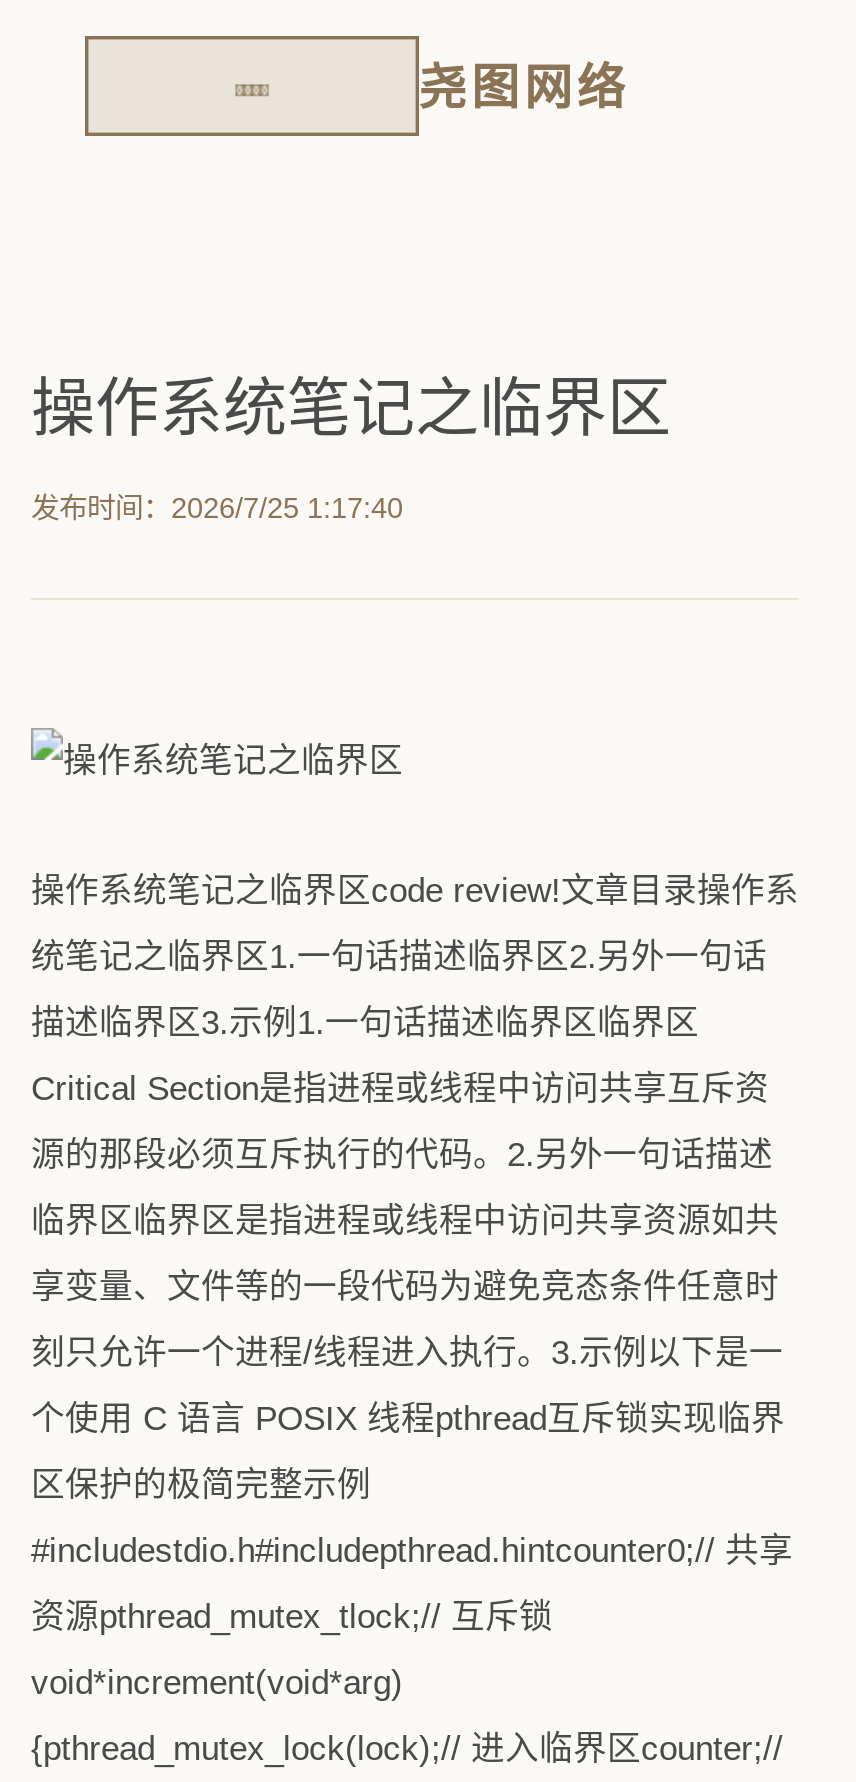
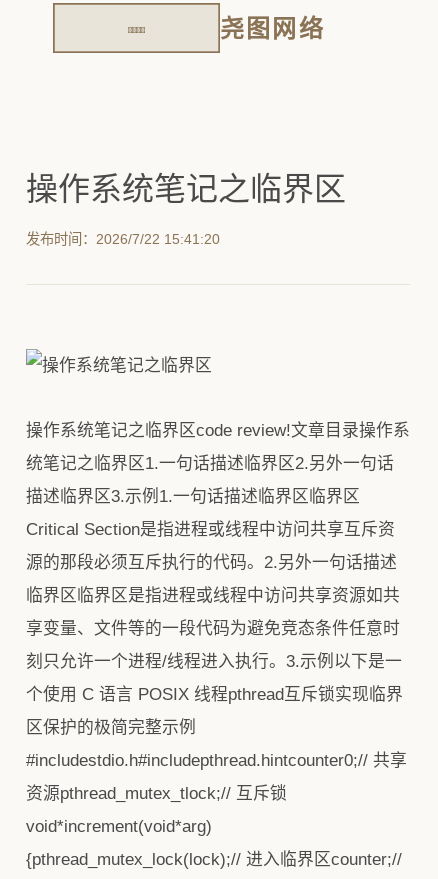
[31,492,403,524] 发布时间：2026/7/25 1:17:40 -> [26,231,220,247] 发布时间：2026/7/22 15:41:20

